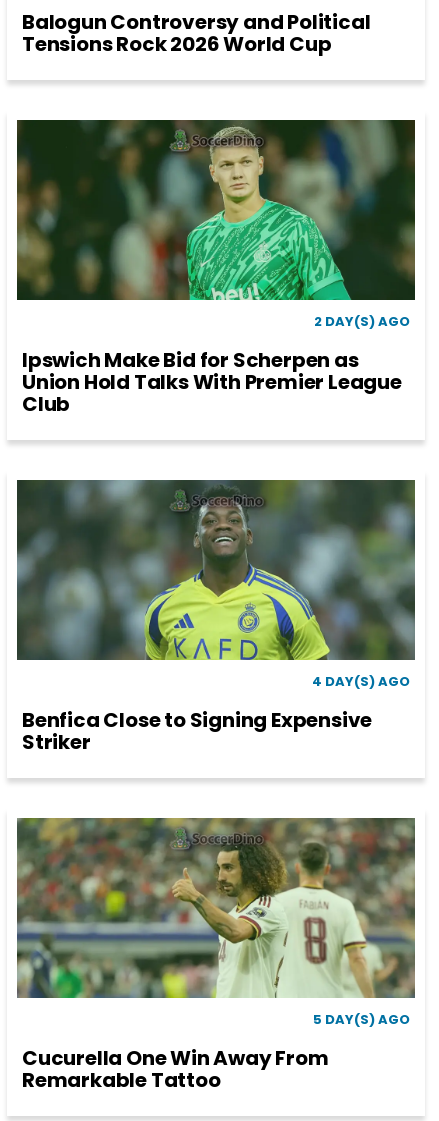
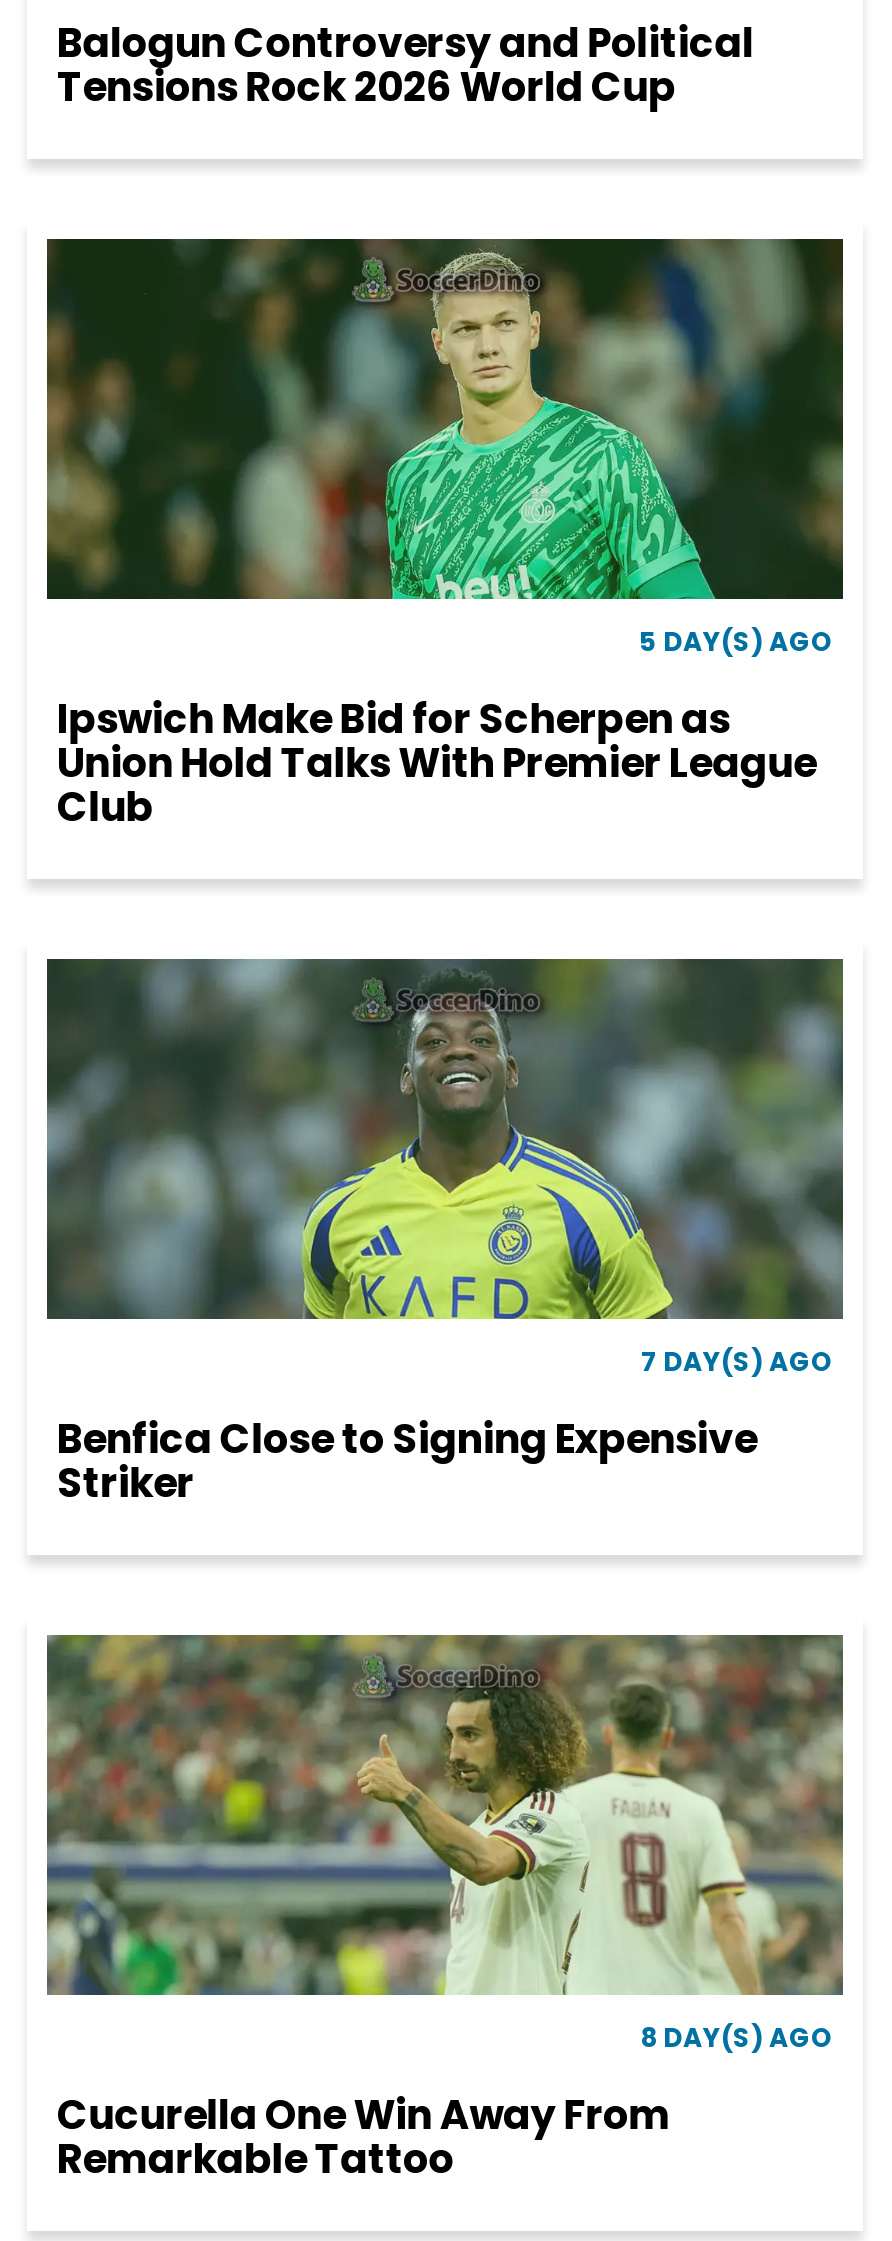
[314,312,410,331] 2 DAY(S) AGO -> [639,624,833,662] 5 DAY(S) AGO
[312,672,410,691] 4 DAY(S) AGO -> [641,1344,833,1382] 7 DAY(S) AGO
[313,1010,410,1029] 5 DAY(S) AGO -> [641,2020,833,2058] 8 DAY(S) AGO

